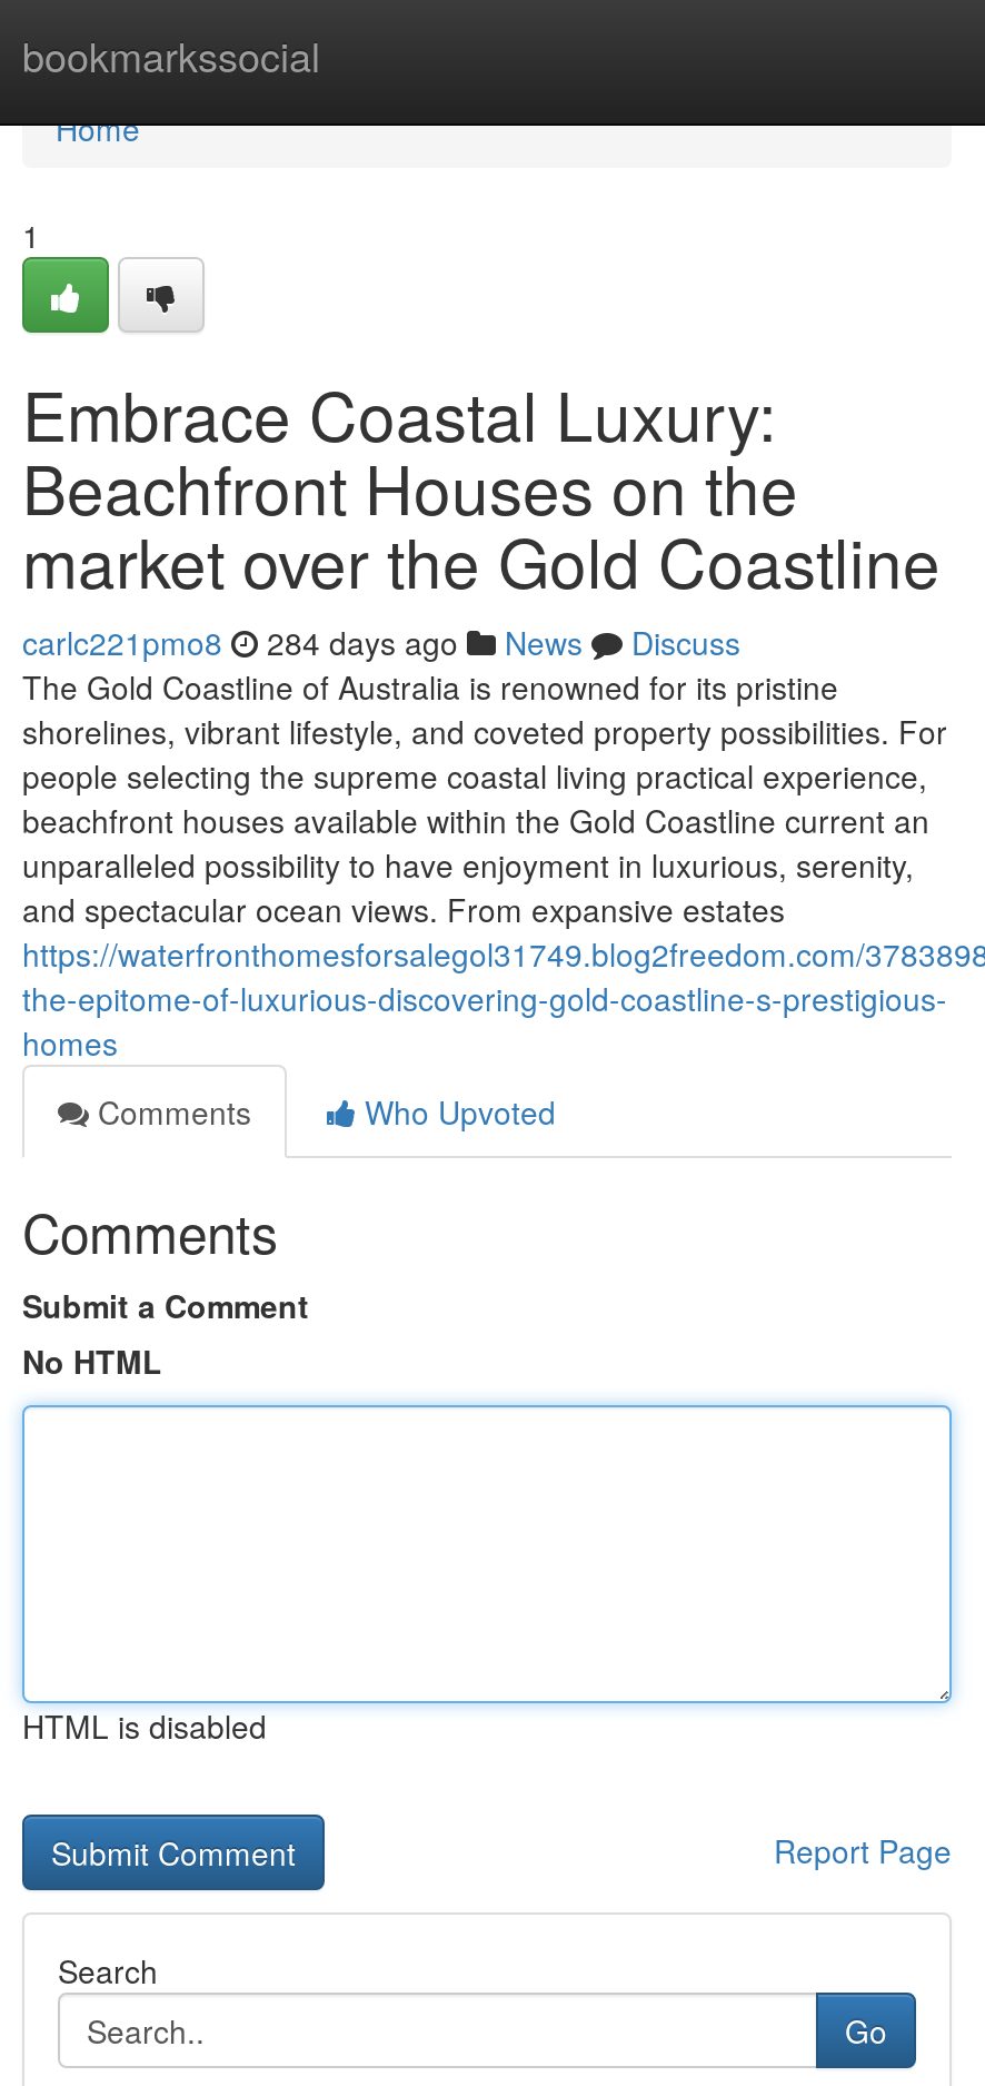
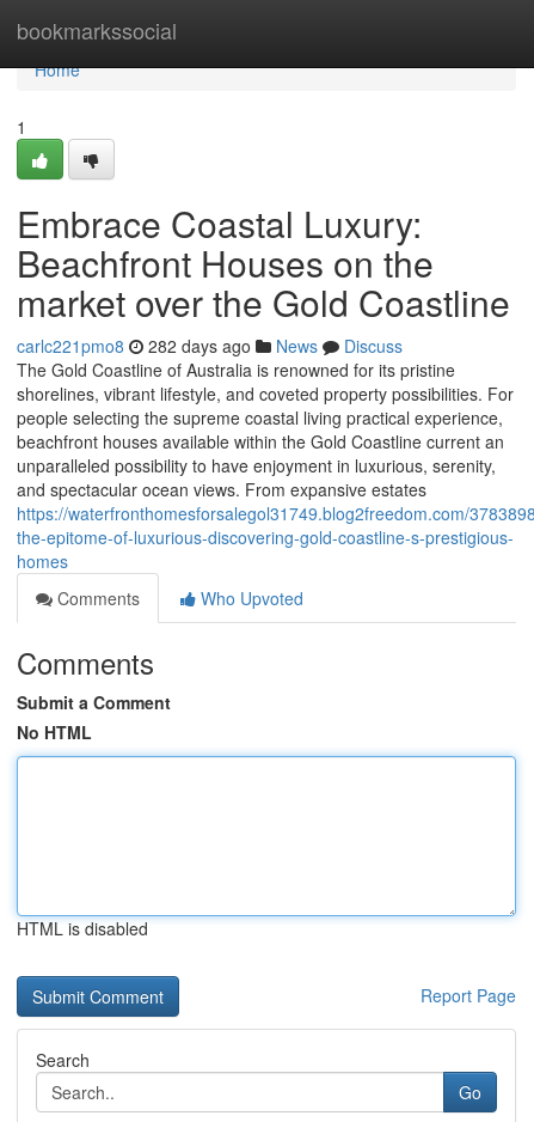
[22,620,740,664] carlc221pmo8 284 days ago News Discuss -> [17,334,403,358] carlc221pmo8 282 days ago News Discuss

